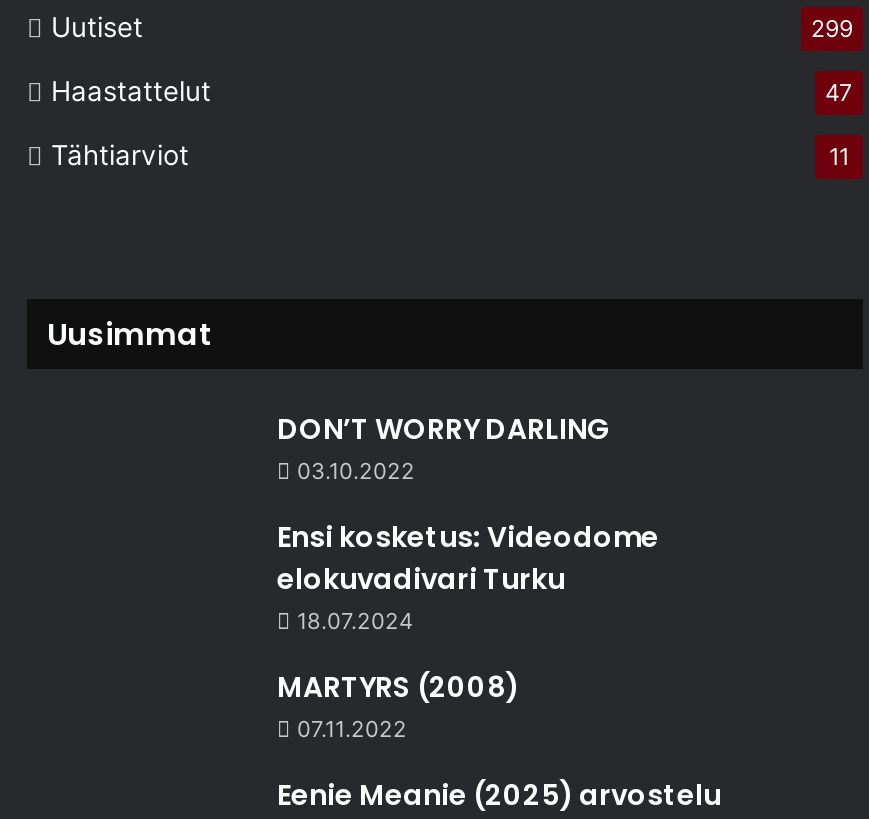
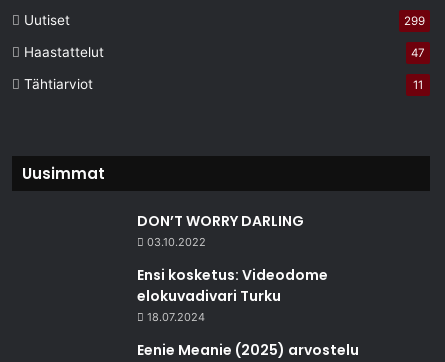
[277,667,519,743] MARTYRS (2008) | 07.11.2022 -> none

